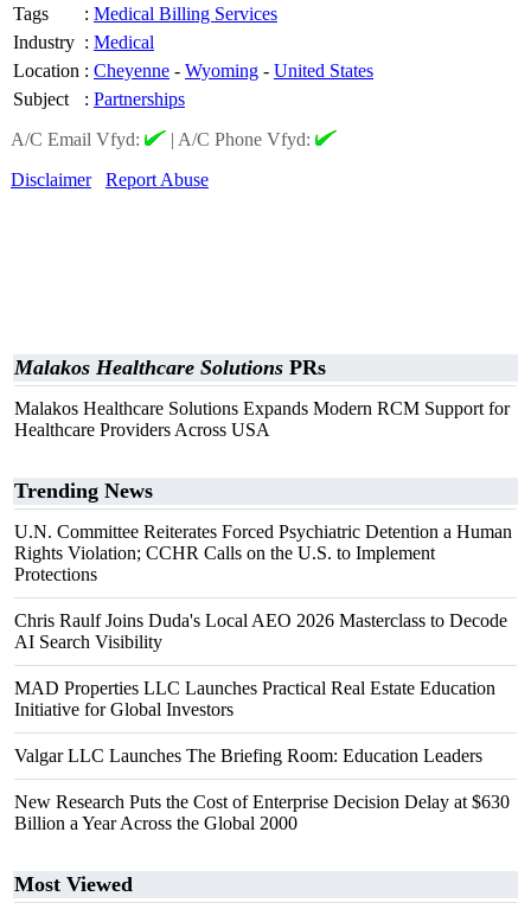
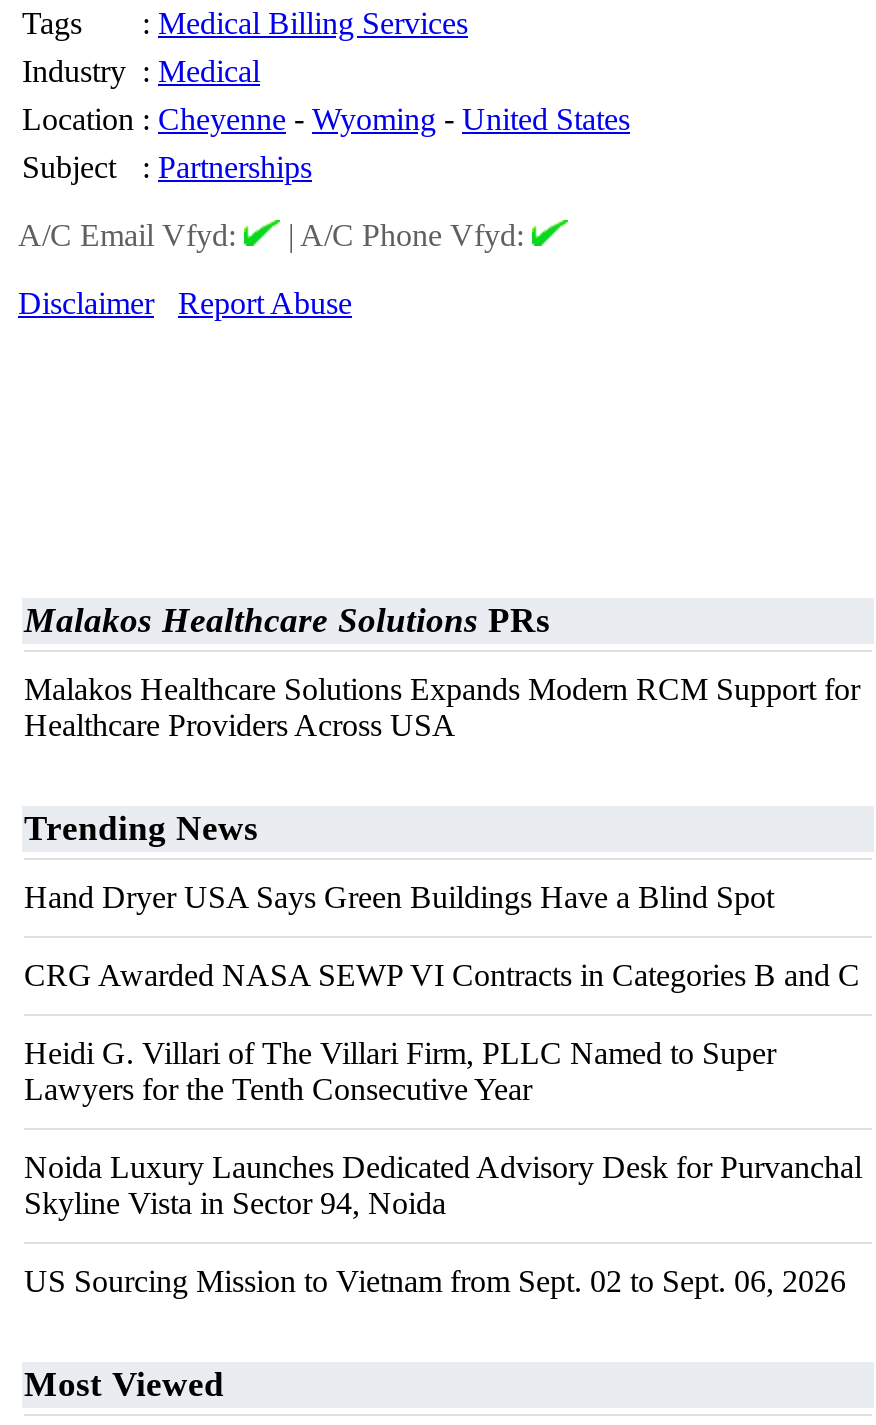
[14,521,512,584] U.N. Committee Reiterates Forced Psychiatric Detention a Human | Rights Violation; CCHR Calls on the U.S. to Implement | Protections -> [24,880,774,914] Hand Dryer USA Says Green Buildings Have a Blind Spot
[14,610,507,652] Chris Raulf Joins Duda's Local AEO 2026 Masterclass to Decode | AI Search Visibility -> [24,958,860,992] CRG Awarded NASA SEWP VI Contracts in Categories B and C
[14,678,495,719] MAD Properties LLC Launches Practical Real Estate Education | Initiative for Global Investors -> [24,1036,776,1106] Heidi G. Villari of The Villari Firm, PLLC Named to Super | Lawyers for the Tenth Consecutive Year
[14,745,482,766] Valgar LLC Launches The Briefing Room: Education Leaders -> [24,1150,862,1220] Noida Luxury Launches Dedicated Advisory Desk for Purvanchal | Skyline Vista in Sector 94, Noida
[14,792,510,833] New Research Puts the Cost of Enterprise Decision Delay at $630 | Billion a Year Across the Global 2000 -> [24,1264,846,1298] US Sourcing Mission to Vietnam from Sept. 02 to Sept. 06, 2026

